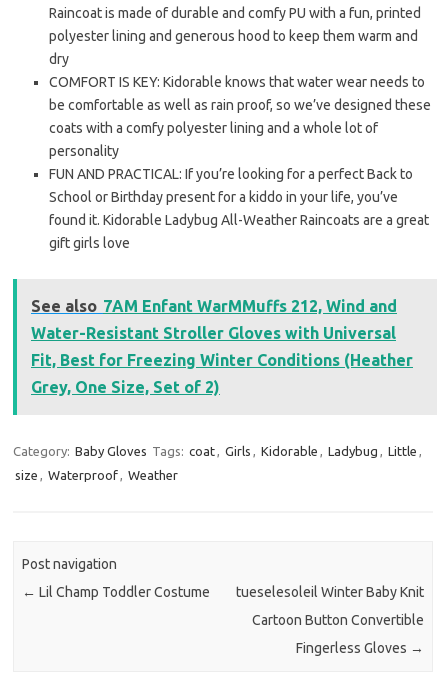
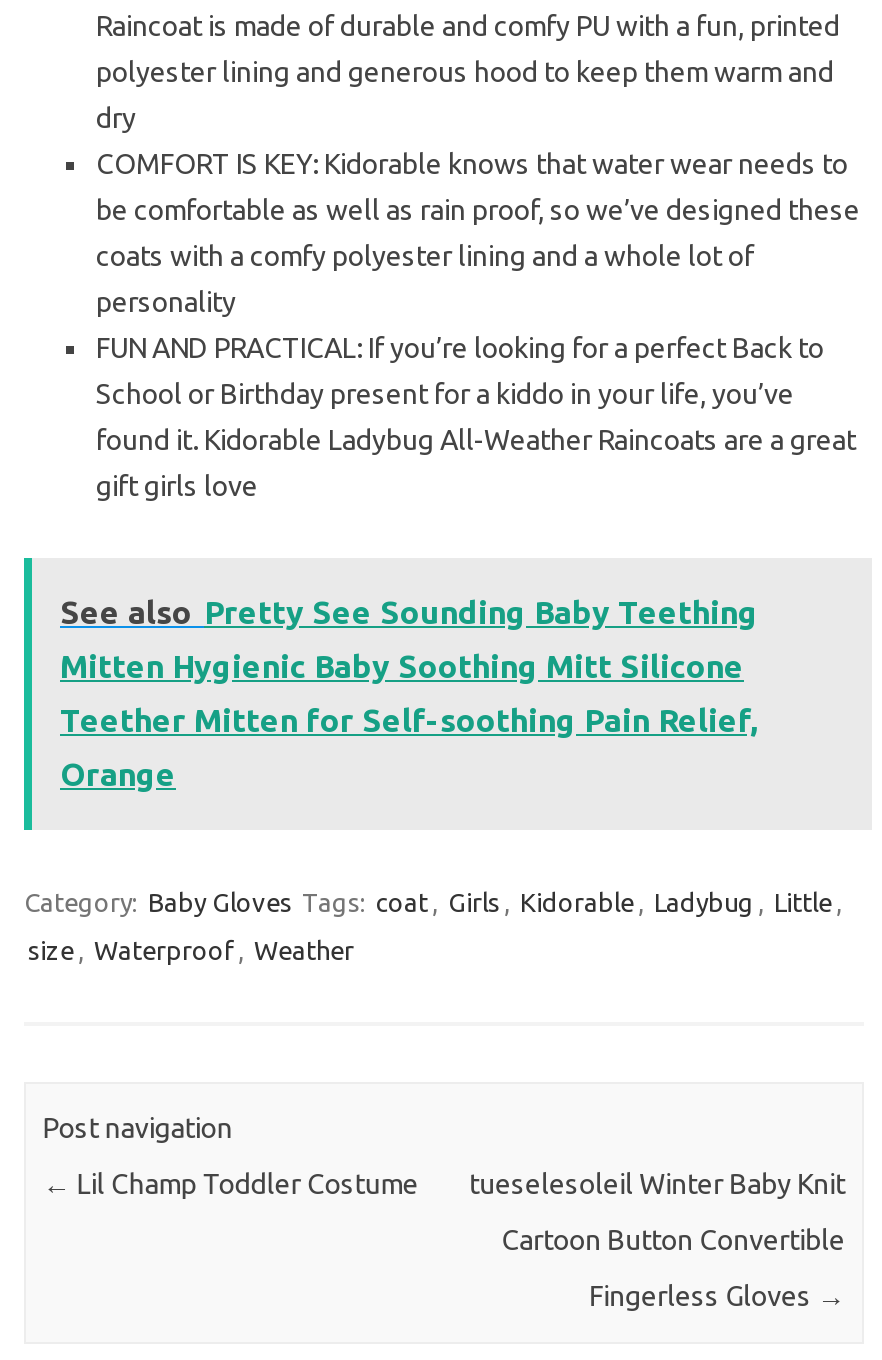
[31,297,397,315] See also 7AM Enfant WarMMuffs 212, Wind and -> [60,594,758,630] See also Pretty See Sounding Baby Teething
[31,324,396,342] Water-Resistant Stroller Gloves with Universal -> [60,648,744,684] Mitten Hygienic Baby Soothing Mitt Silicone
[31,351,413,369] Fit, Best for Freezing Winter Conditions (Heather -> [60,702,758,738] Teether Mitten for Self-soothing Pain Relief,
[31,378,220,396] Grey, One Size, Set of 2) -> [60,756,176,792] Orange

